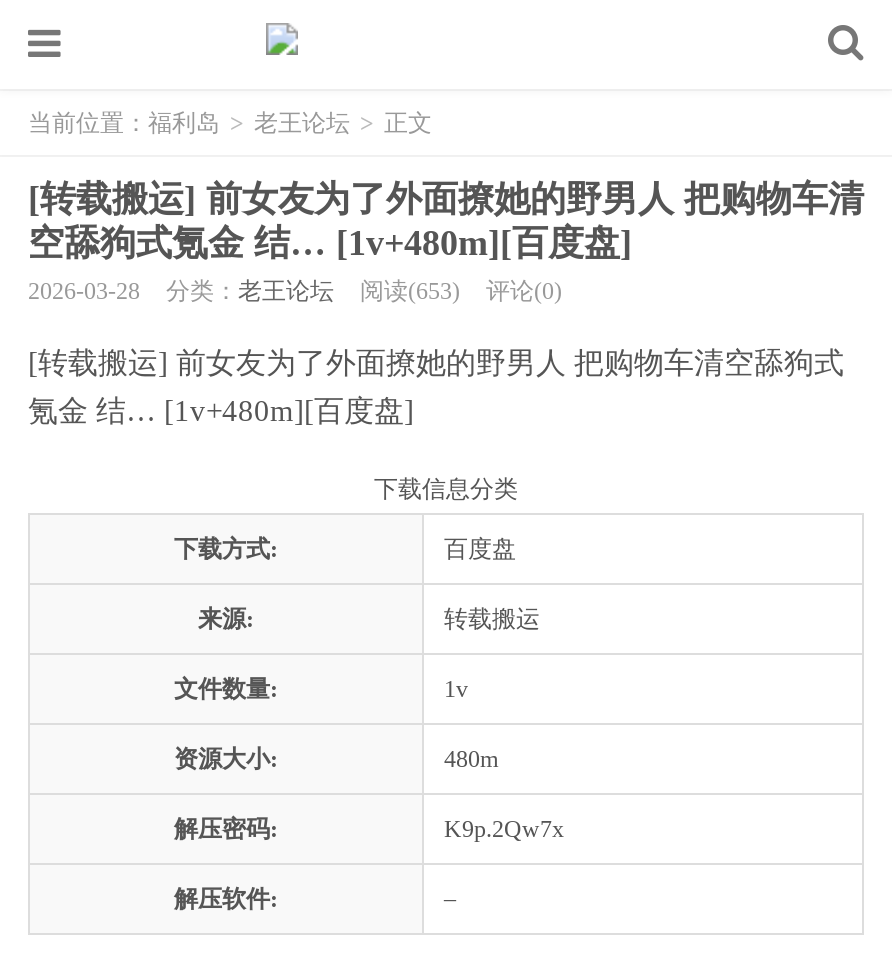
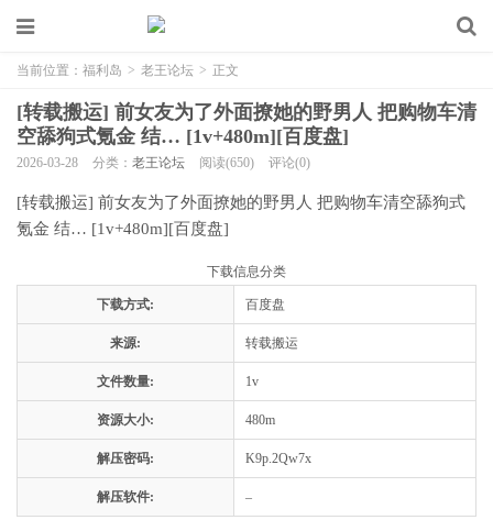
[28,277,562,305] 2026-03-28 分类：老王论坛 阅读(653) 评论(0) -> [17,155,310,170] 2026-03-28 分类：老王论坛 阅读(650) 评论(0)

